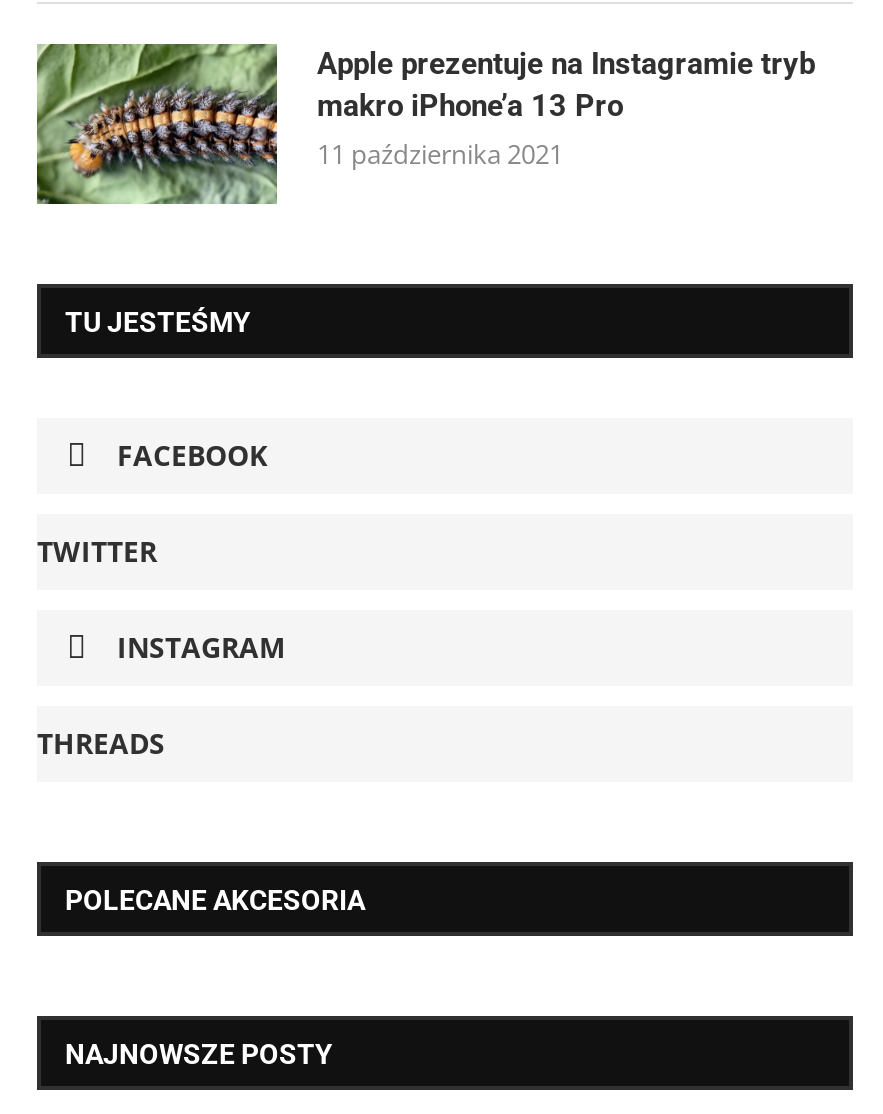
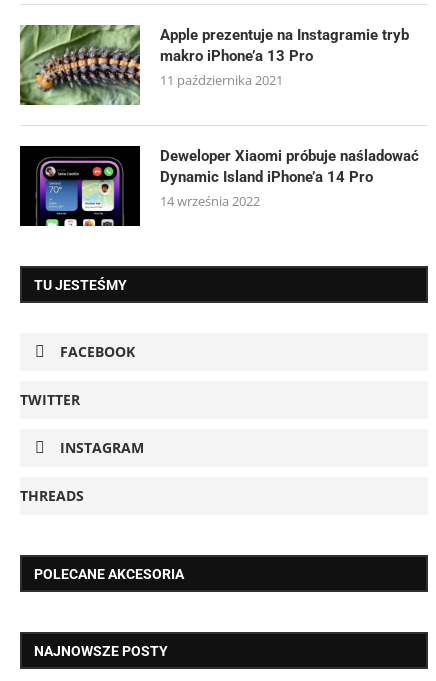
none -> [19,147,419,227] [image] | Deweloper Xiaomi próbuje naśladować | Dynamic Island iPhone’a 14 Pro | 14 września 2022

